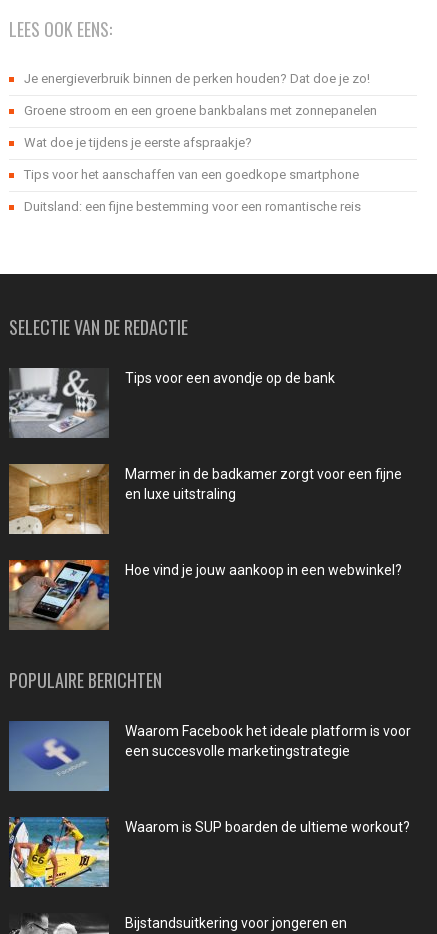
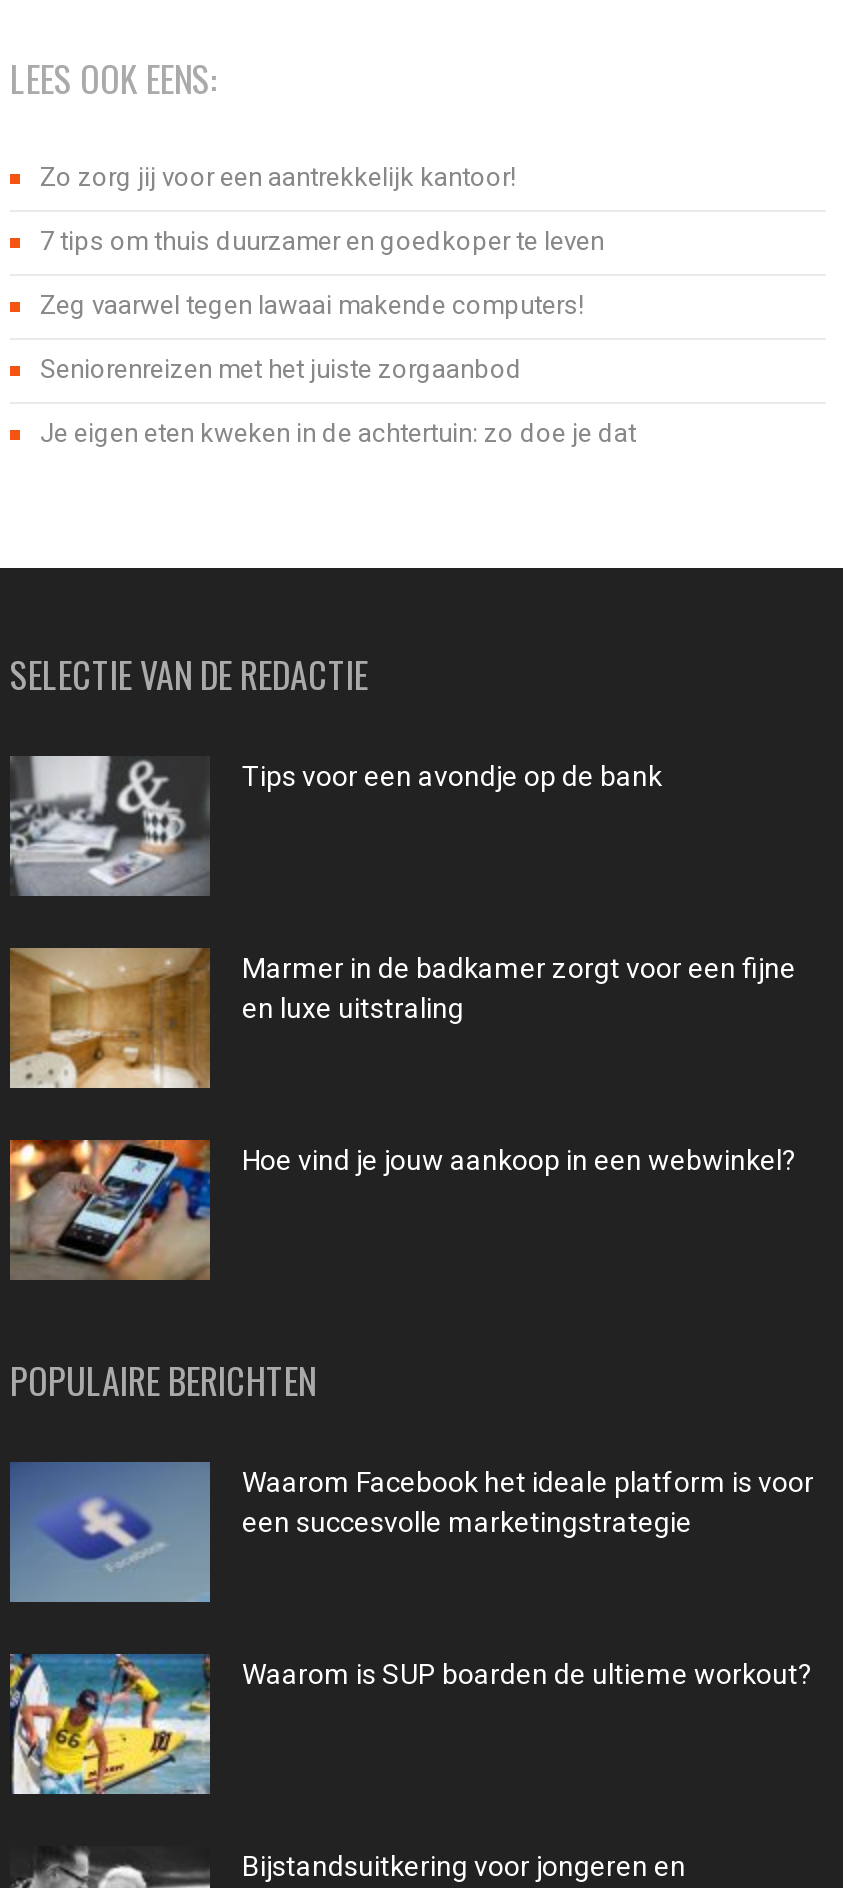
[24,71,370,86] Je energieverbruik binnen de perken houden? Dat doe je zo! -> [40,163,516,193] Zo zorg jij voor een aantrekkelijk kantoor!
[24,103,377,118] Groene stroom en een groene bankbalans met zonnepanelen -> [40,227,604,257] 7 tips om thuis duurzamer en goedkoper te leven
[24,135,252,150] Wat doe je tijdens je eerste afspraakje? -> [40,291,584,321] Zeg vaarwel tegen lawaai makende computers!
[24,167,359,182] Tips voor het aanschaffen van een goedkope smartphone -> [40,355,522,385] Seniorenreizen met het juiste zorgaanbod
[24,199,361,214] Duitsland: een fijne bestemming voor een romantische reis -> [40,419,636,449] Je eigen eten kweken in de achtertuin: zo doe je dat

